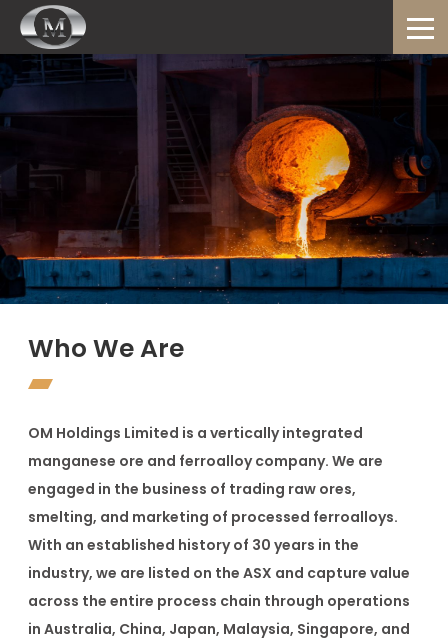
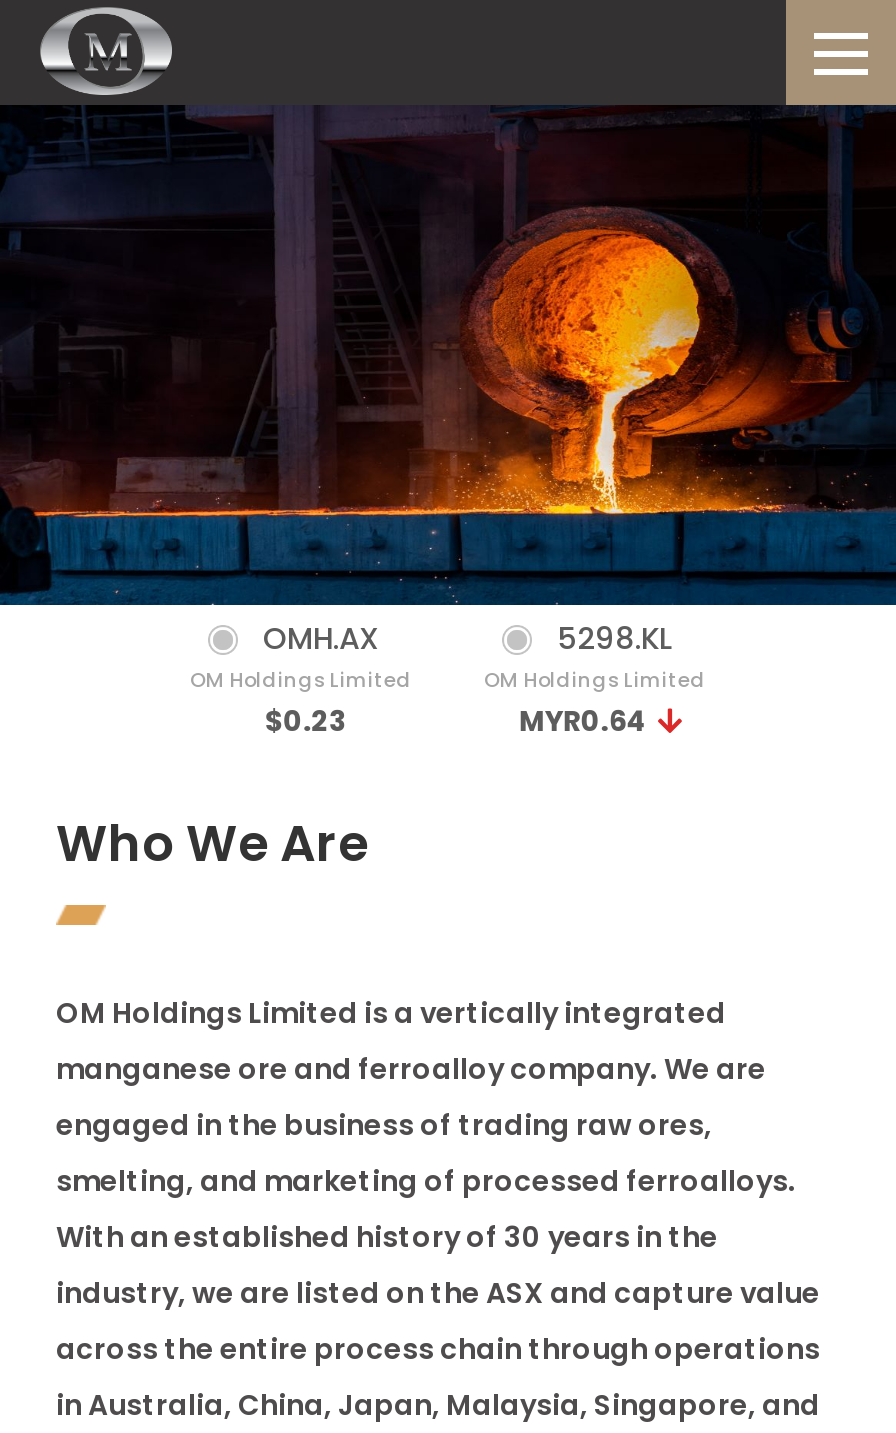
none -> [190,618,412,741] OMH.AX | OM Holdings Limited | $0.23
none -> [484,618,706,741] 5298.KL | OM Holdings Limited | MYR0.64

